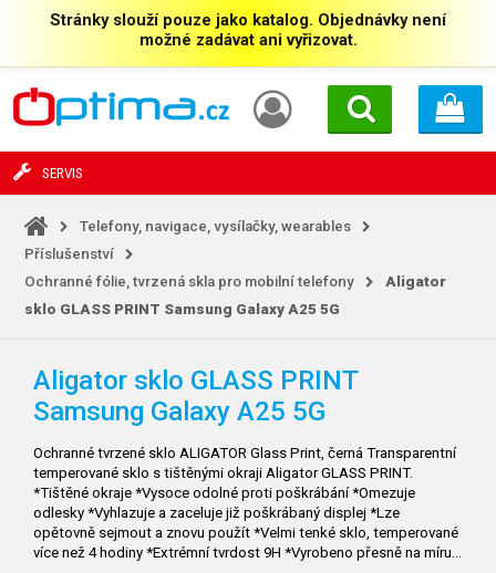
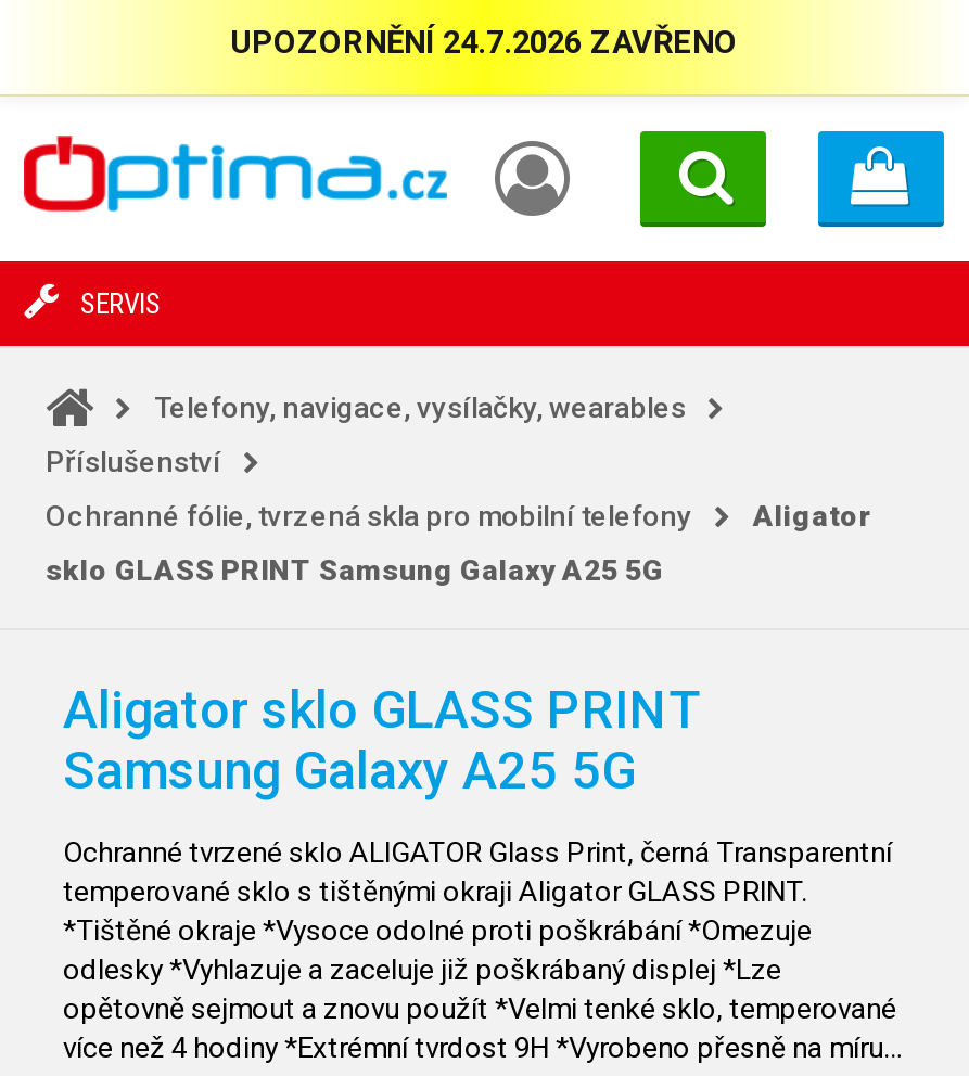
[50,10,446,50] Stránky slouží pouze jako katalog. Objednávky není | možné zadávat ani vyřizovat. -> [230,23,738,62] UPOZORNĚNÍ 24.7.2026 ZAVŘENO

